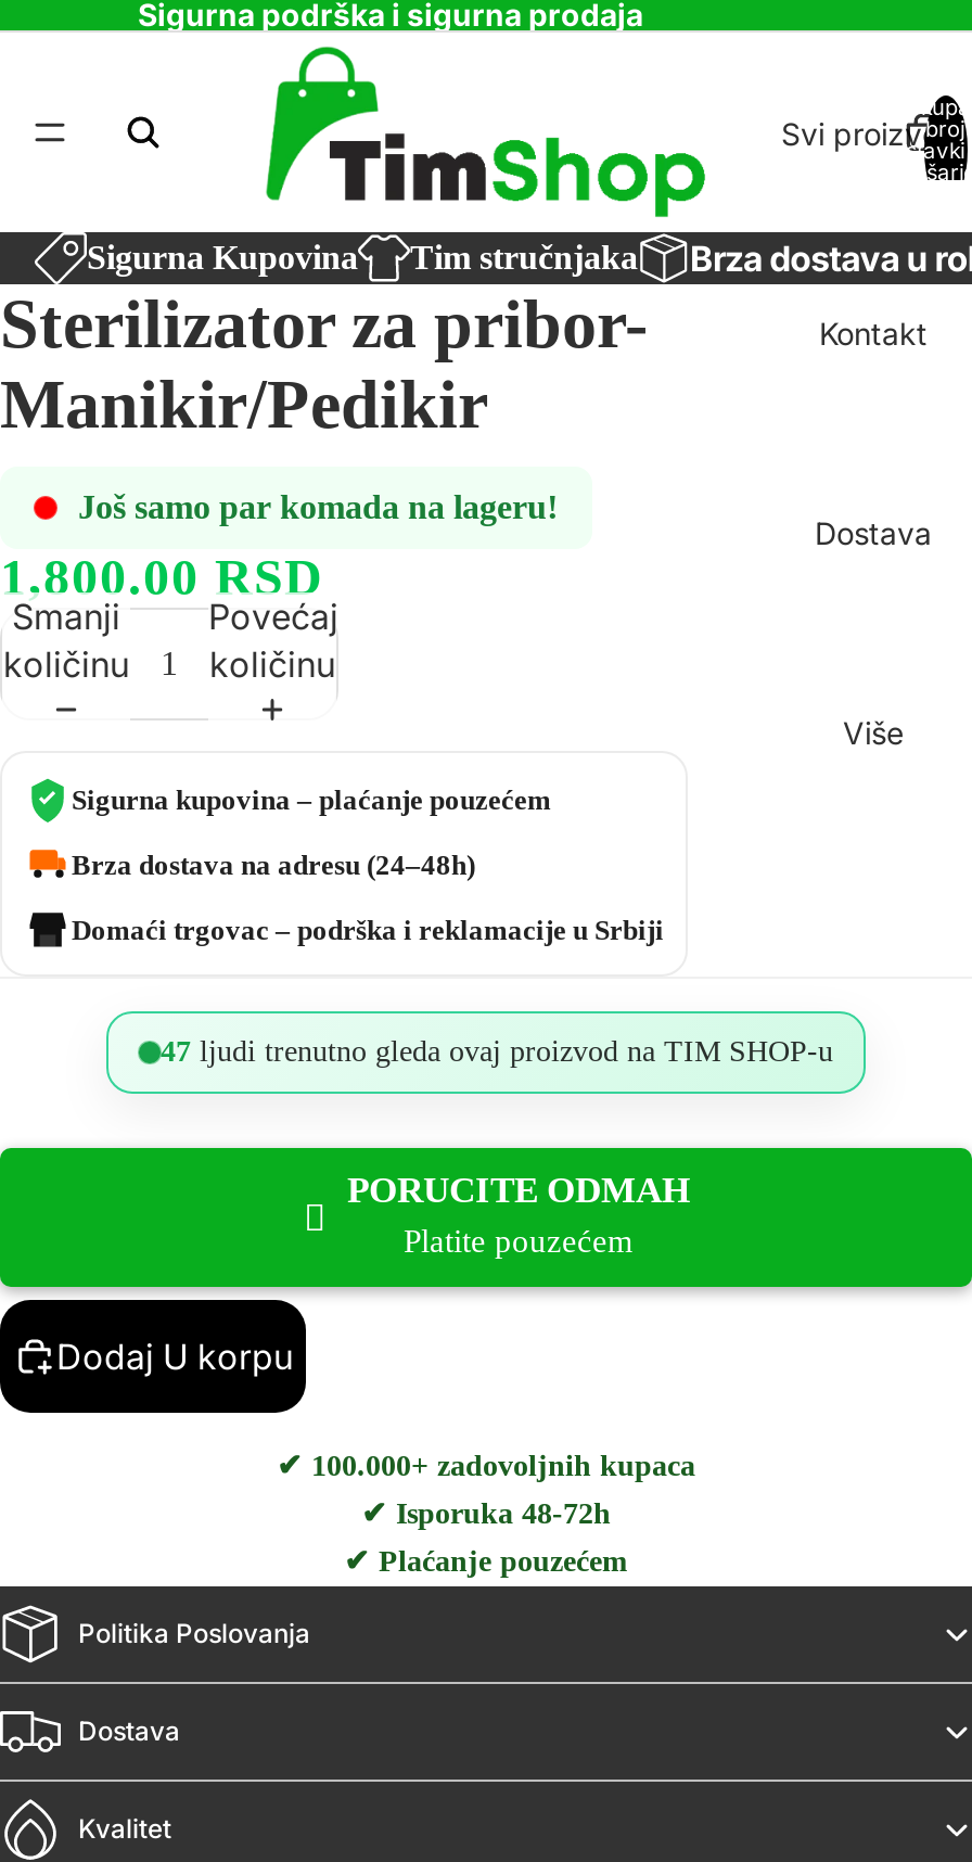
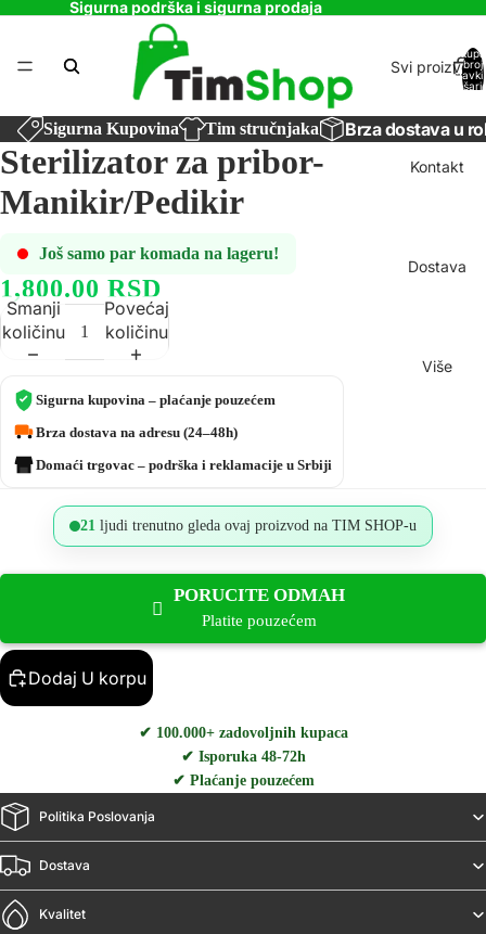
[161,1035,833,1068] 47 ljudi trenutno gleda ovaj proizvod na TIM SHOP-u -> [80,517,417,534] 21 ljudi trenutno gleda ovaj proizvod na TIM SHOP-u

